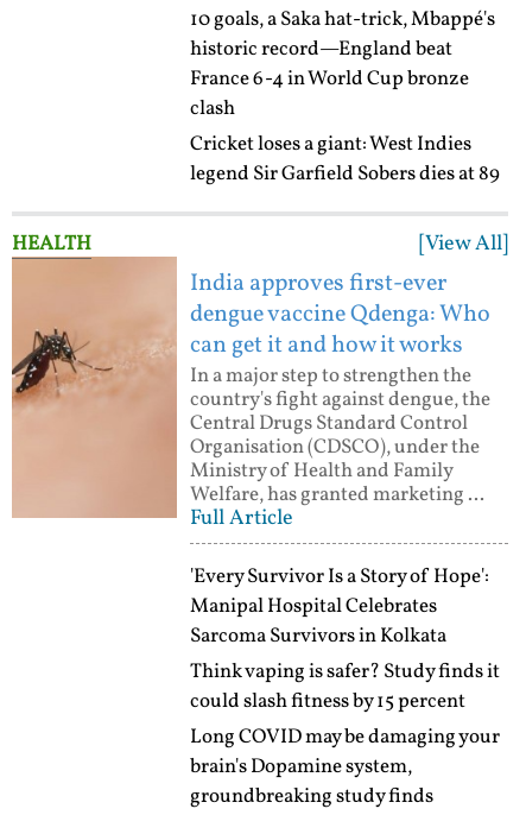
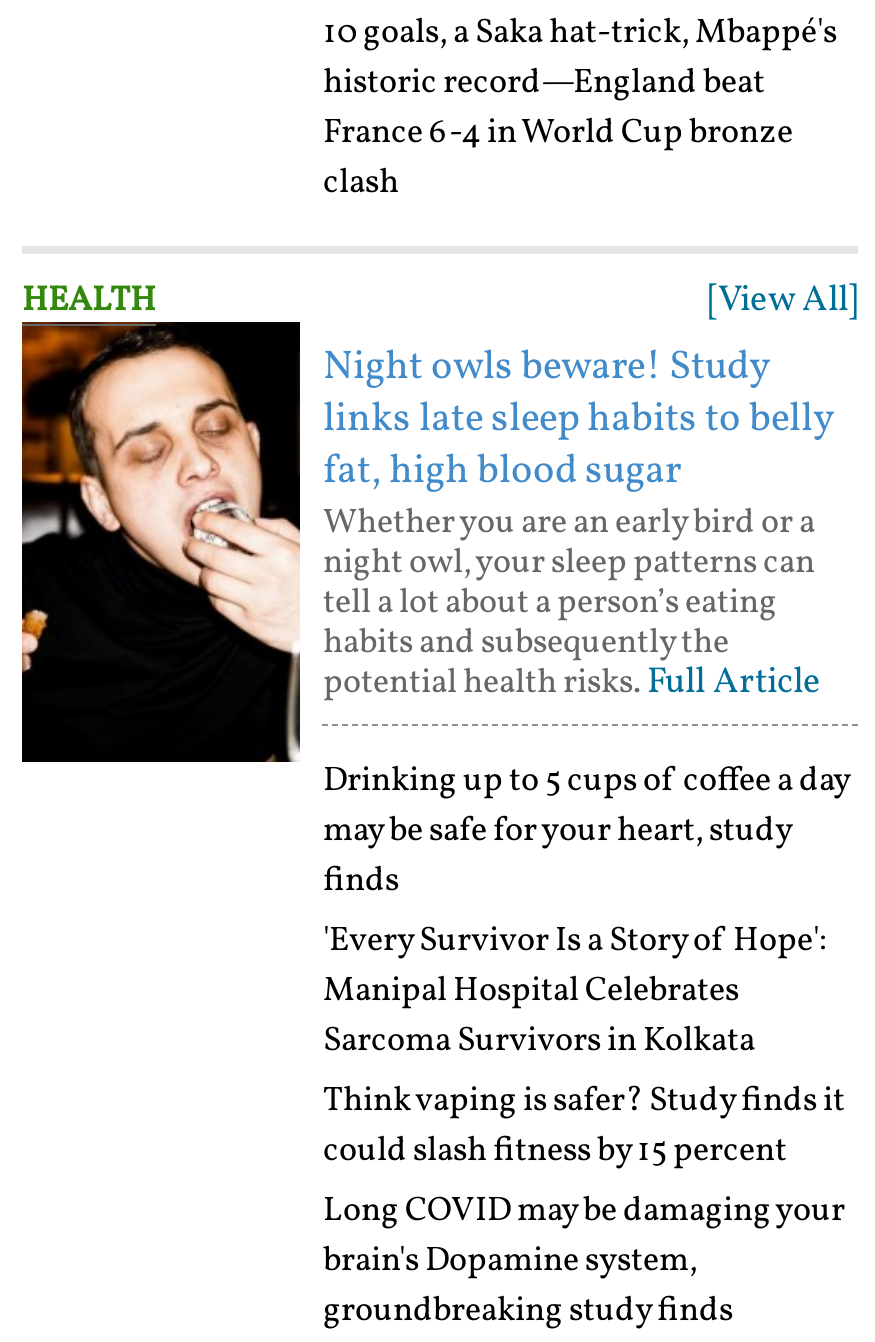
[191,131,500,188] Cricket loses a giant: West Indies | legend Sir Garfield Sobers dies at 89 -> none
moved [12,229,508,259] -> [22,276,858,326]: HEALTH | [View All]
[11,255,491,533] [image] | India approves first-ever | dengue vaccine Qdenga: Who | can get it and how it works | In a major step to strengthen the | country's fight against dengue, the | Central Drugs Standard Control | Organisation (CDSCO), under the | Ministry of Health and Family | Welfare, has granted marketing ... | Full Article -> [20,320,849,904] [image] | Night owls beware! Study | links late sleep habits to belly | fat, high blood sugar | Whether you are an early bird or a | night owl, your sleep patterns can | tell a lot about a person’s eating | habits and subsequently the | potential health risks. Full Article | Drinking up to 5 cups of coffee a day | may be safe for your heart, study | finds

